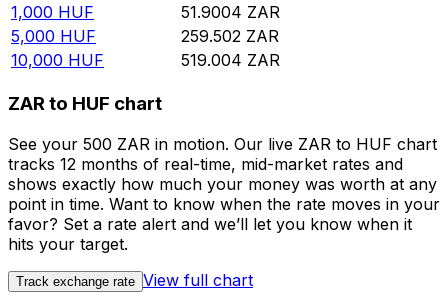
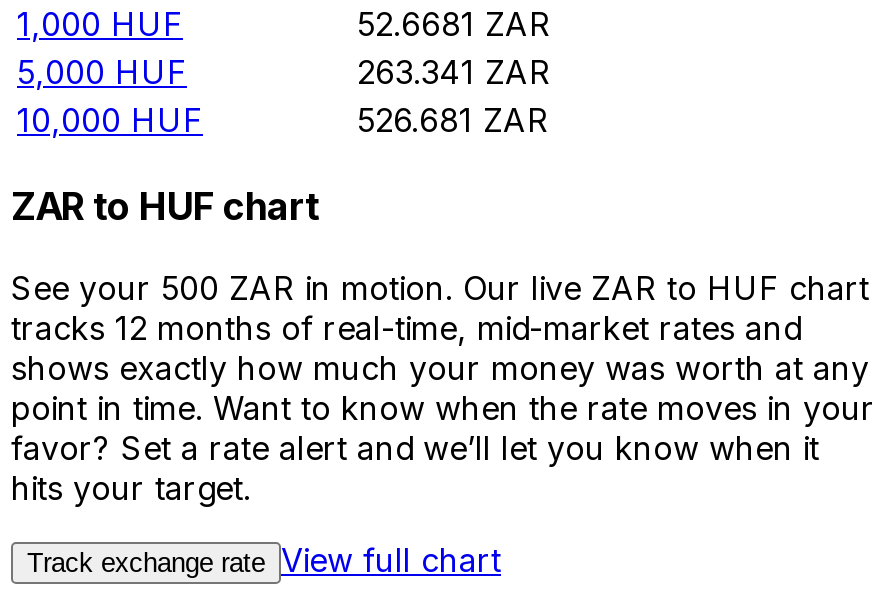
[181,2,280,22] 51.9004 ZAR -> [357,5,551,45] 52.6681 ZAR
[181,26,279,46] 259.502 ZAR -> [357,53,551,93] 263.341 ZAR
[181,50,280,70] 519.004 ZAR -> [357,101,549,141] 526.681 ZAR

